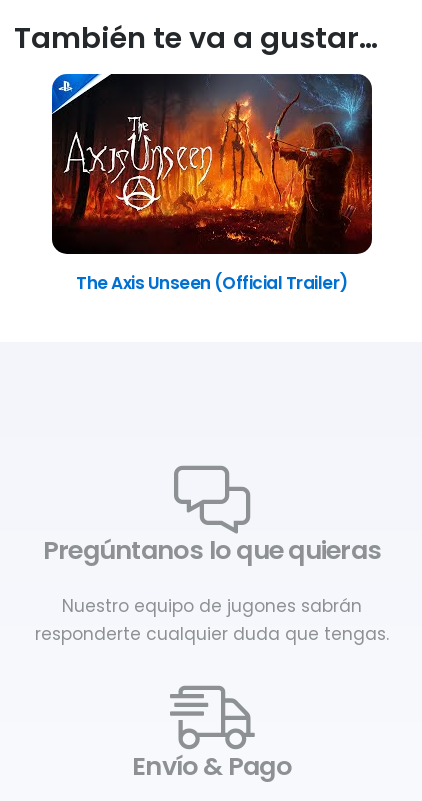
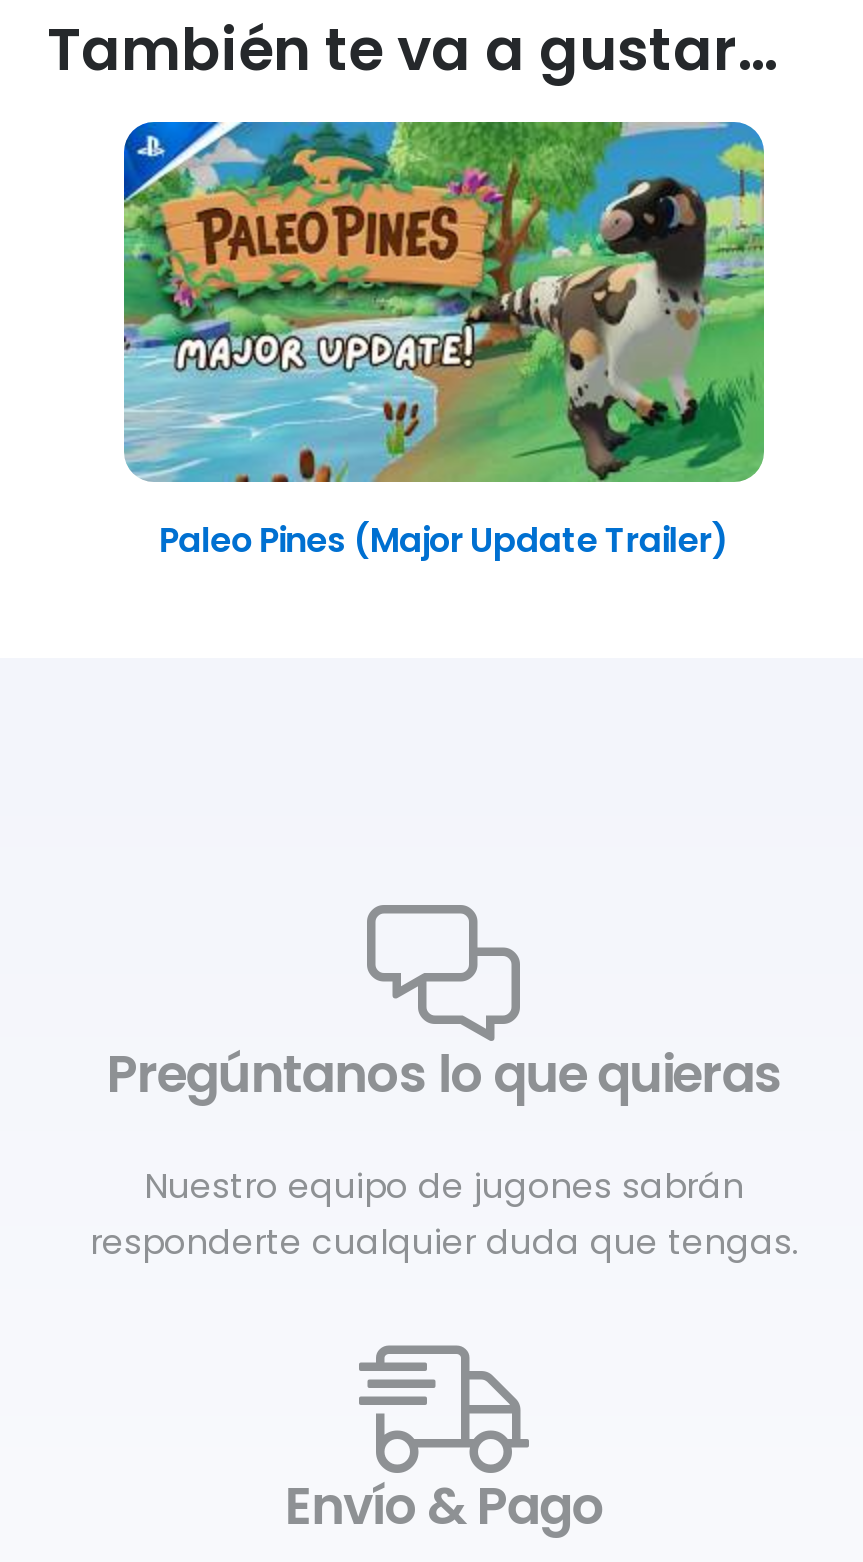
[51,73,373,295] [image] | The Axis Unseen (Official Trailer) -> [122,120,766,565] [image] | Paleo Pines (Major Update Trailer)

